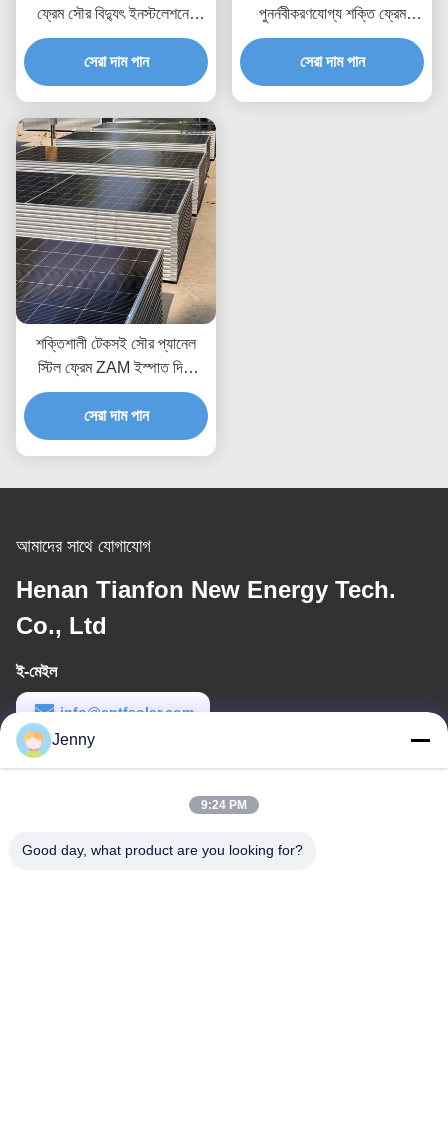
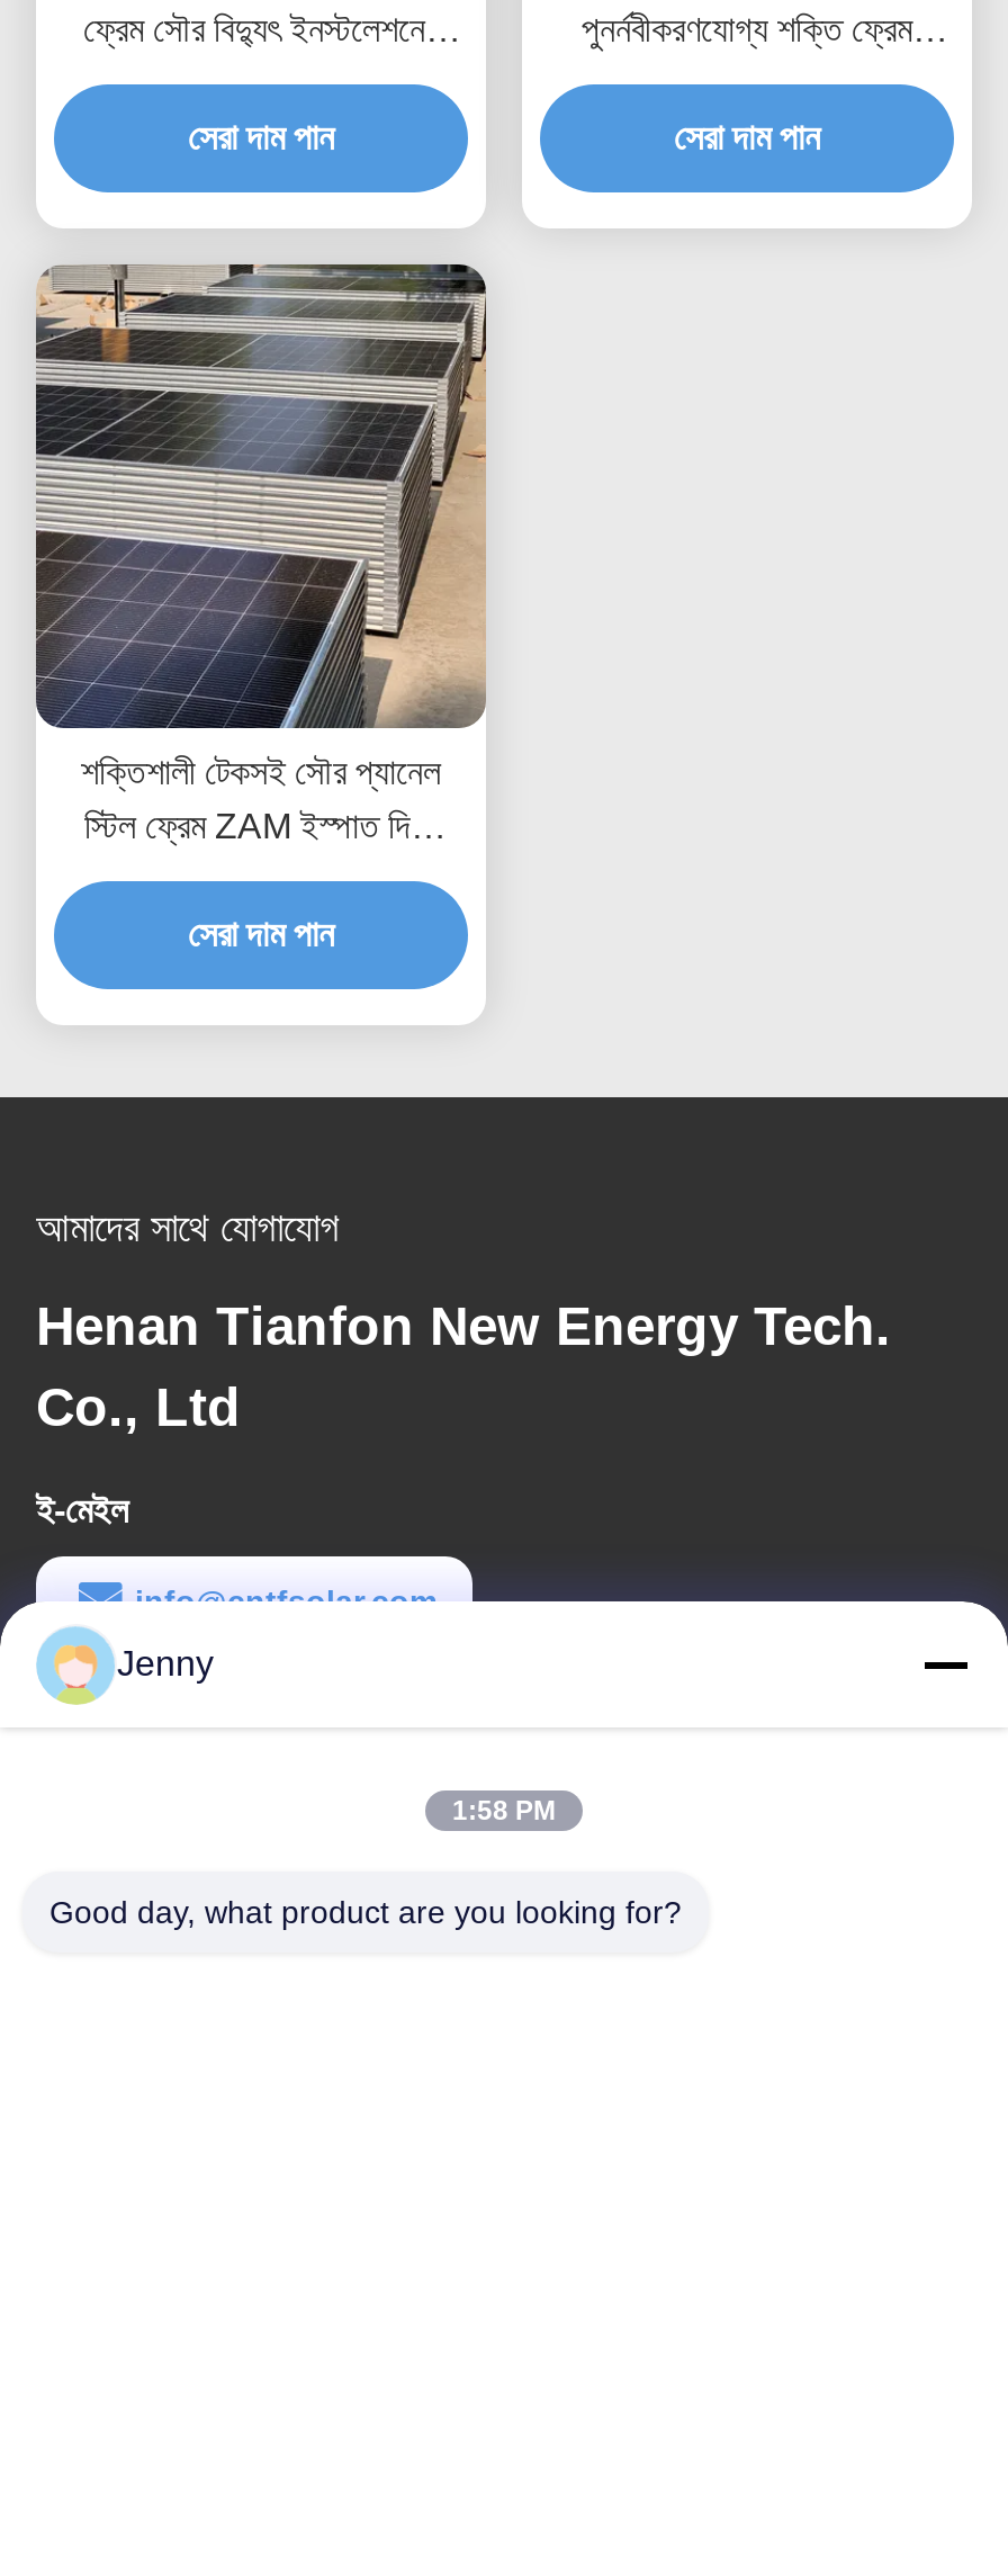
[201,798,247,812] 9:24 PM -> [452,1795,556,1826] 1:58 PM

